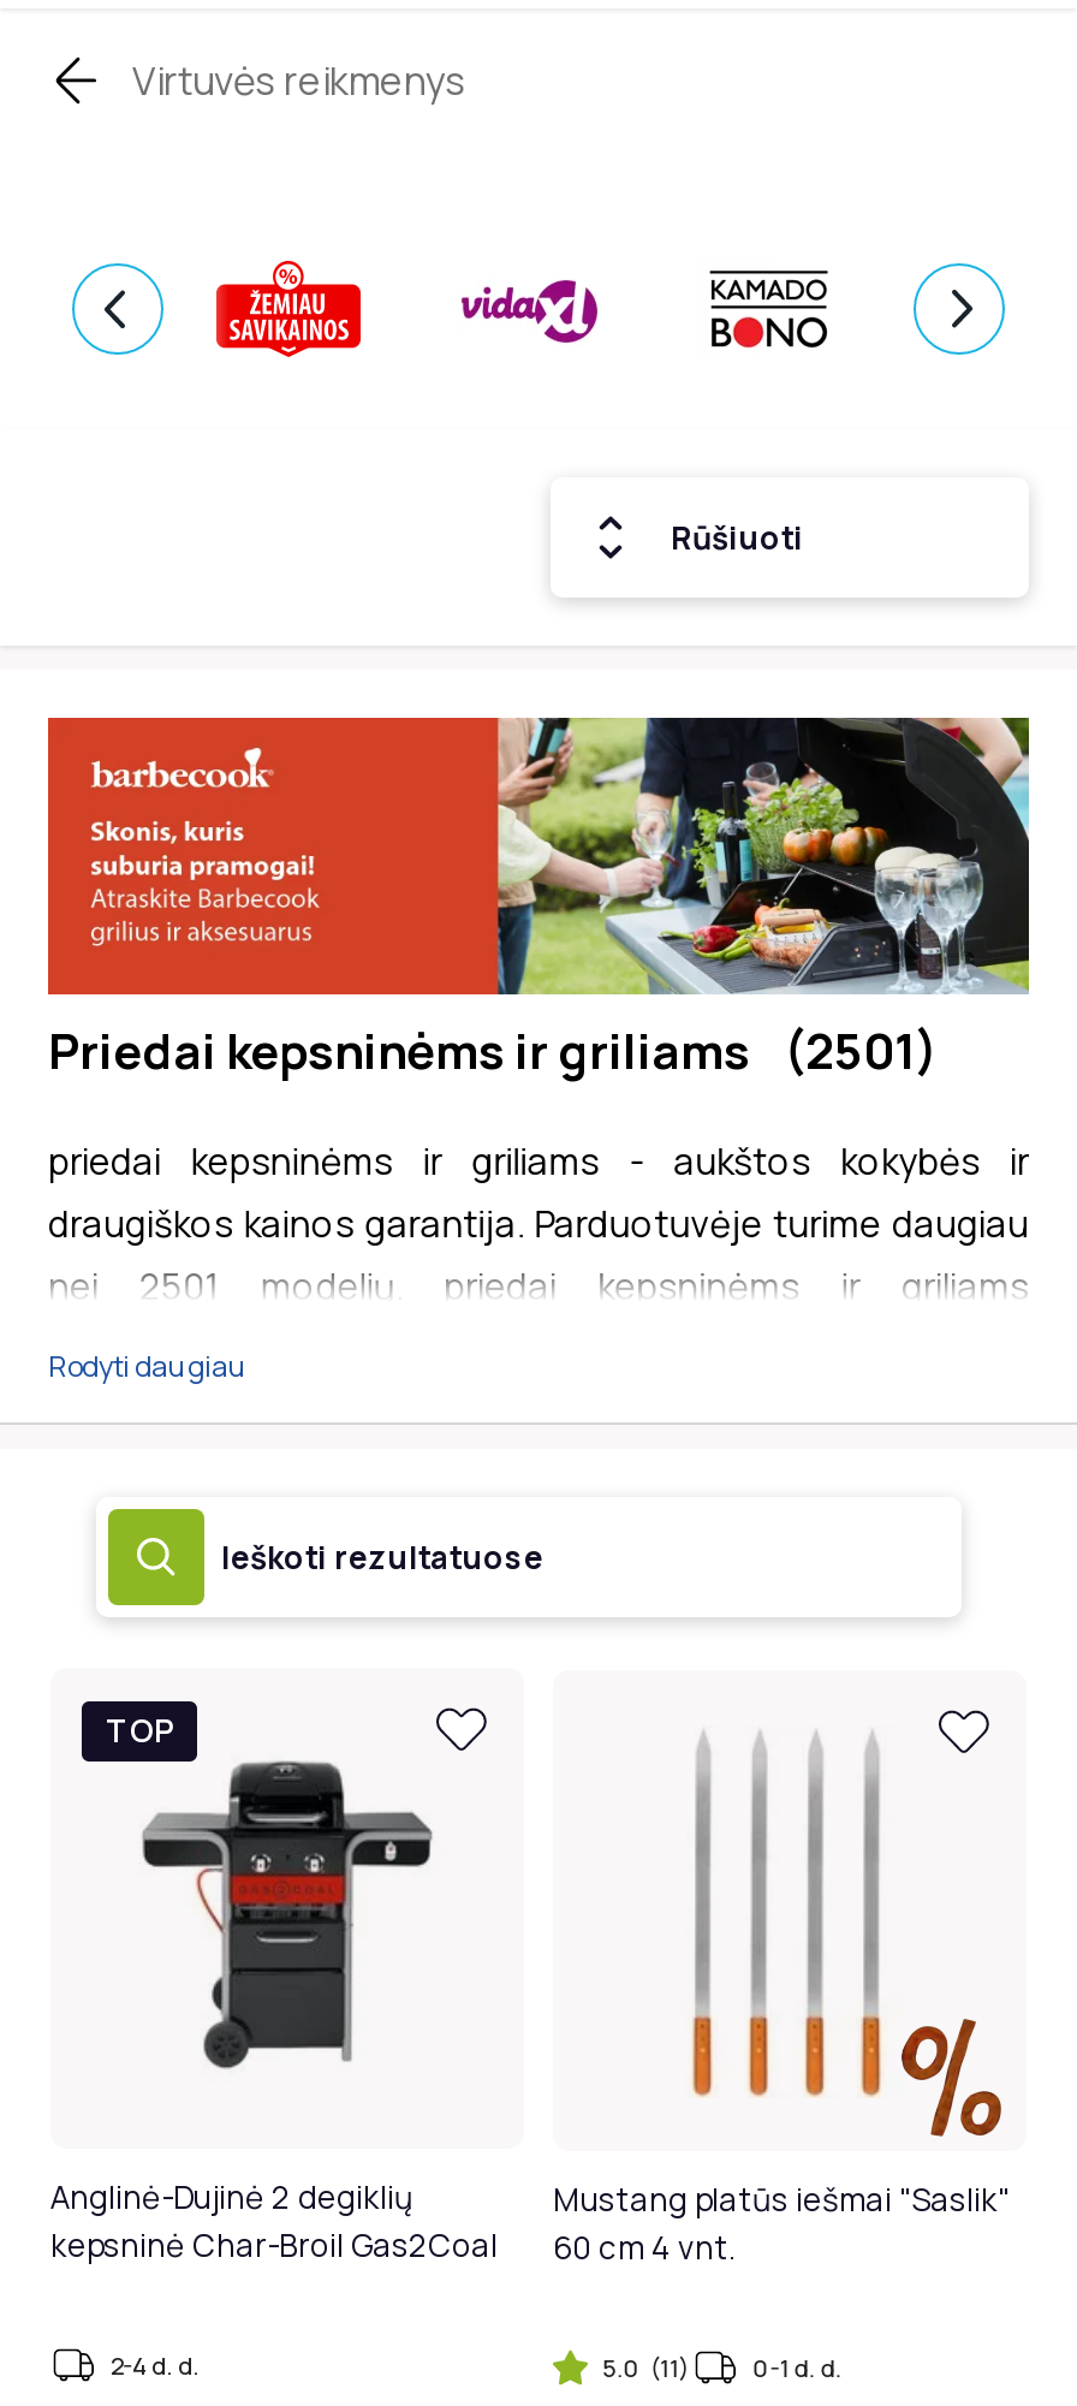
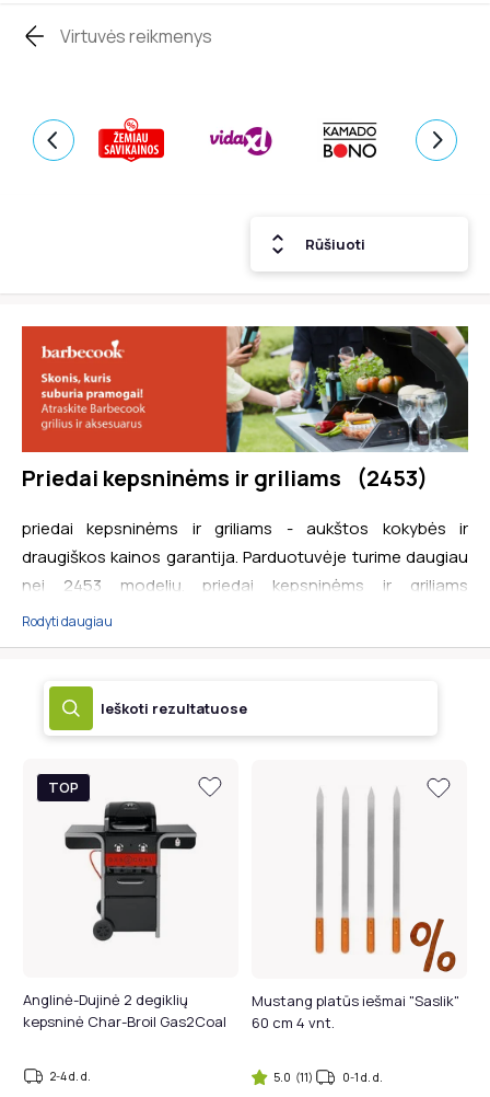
[48,1019,938,1084] Priedai kepsninėms ir griliams (2501) -> [22,463,428,493] Priedai kepsninėms ir griliams (2453)
[48,1262,1029,1313] nei 2501 modelių. priedai kepsninėms ir griliams -> [22,574,468,597] nei 2453 modelių. priedai kepsninėms ir griliams

